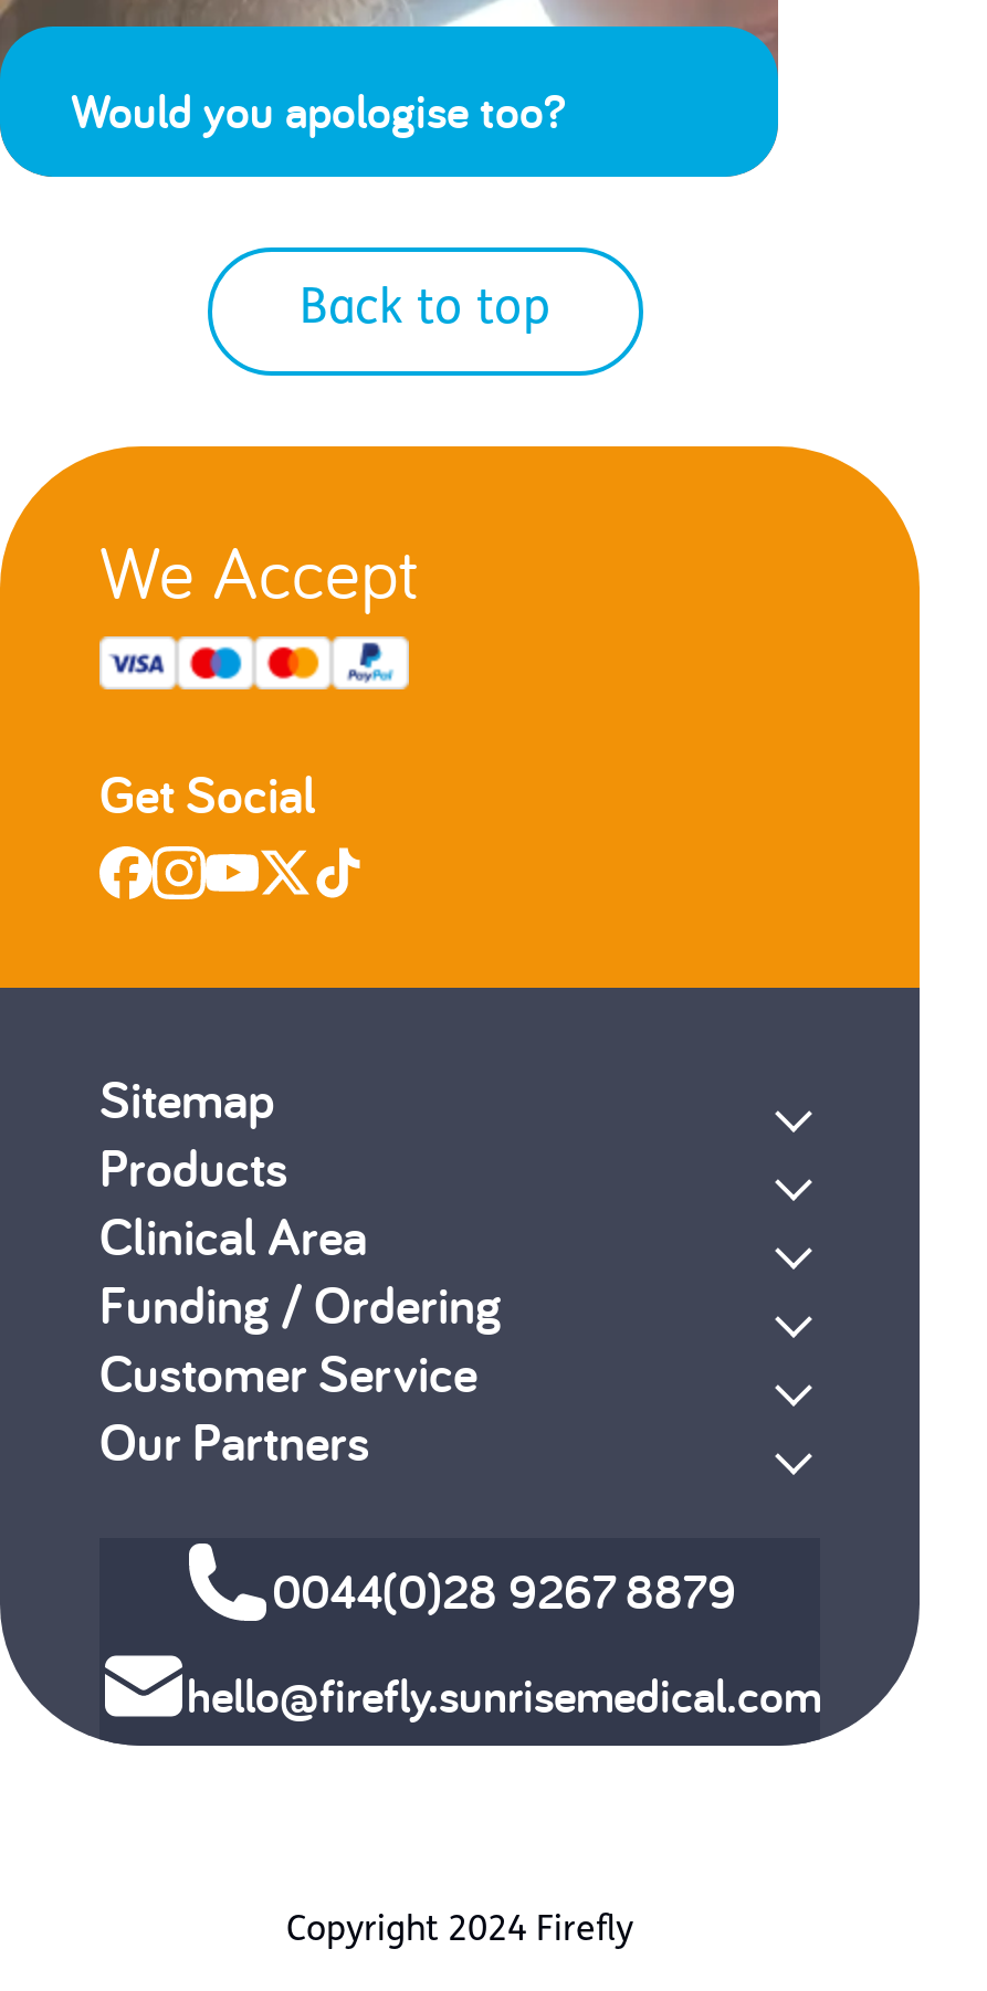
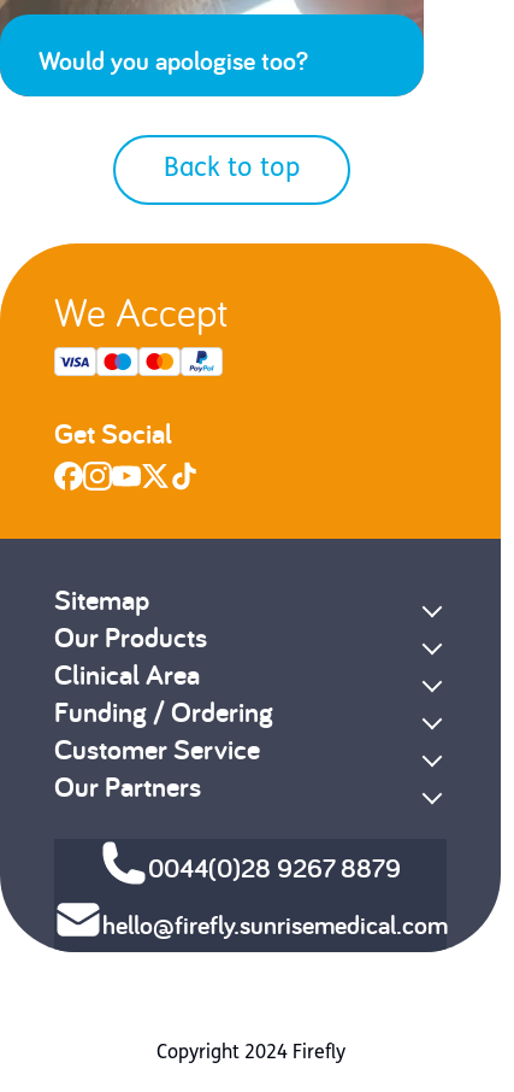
[99,1134,287,1203] Products -> [54,619,207,656] Our Products

